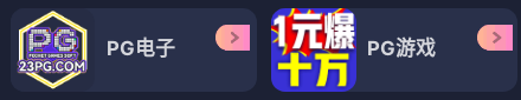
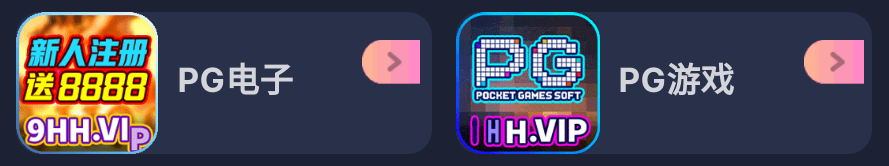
[11,8,95,92] [image] -> [14,10,160,156] [image]
[270,7,358,92] [image] -> [454,10,602,154] [image]

